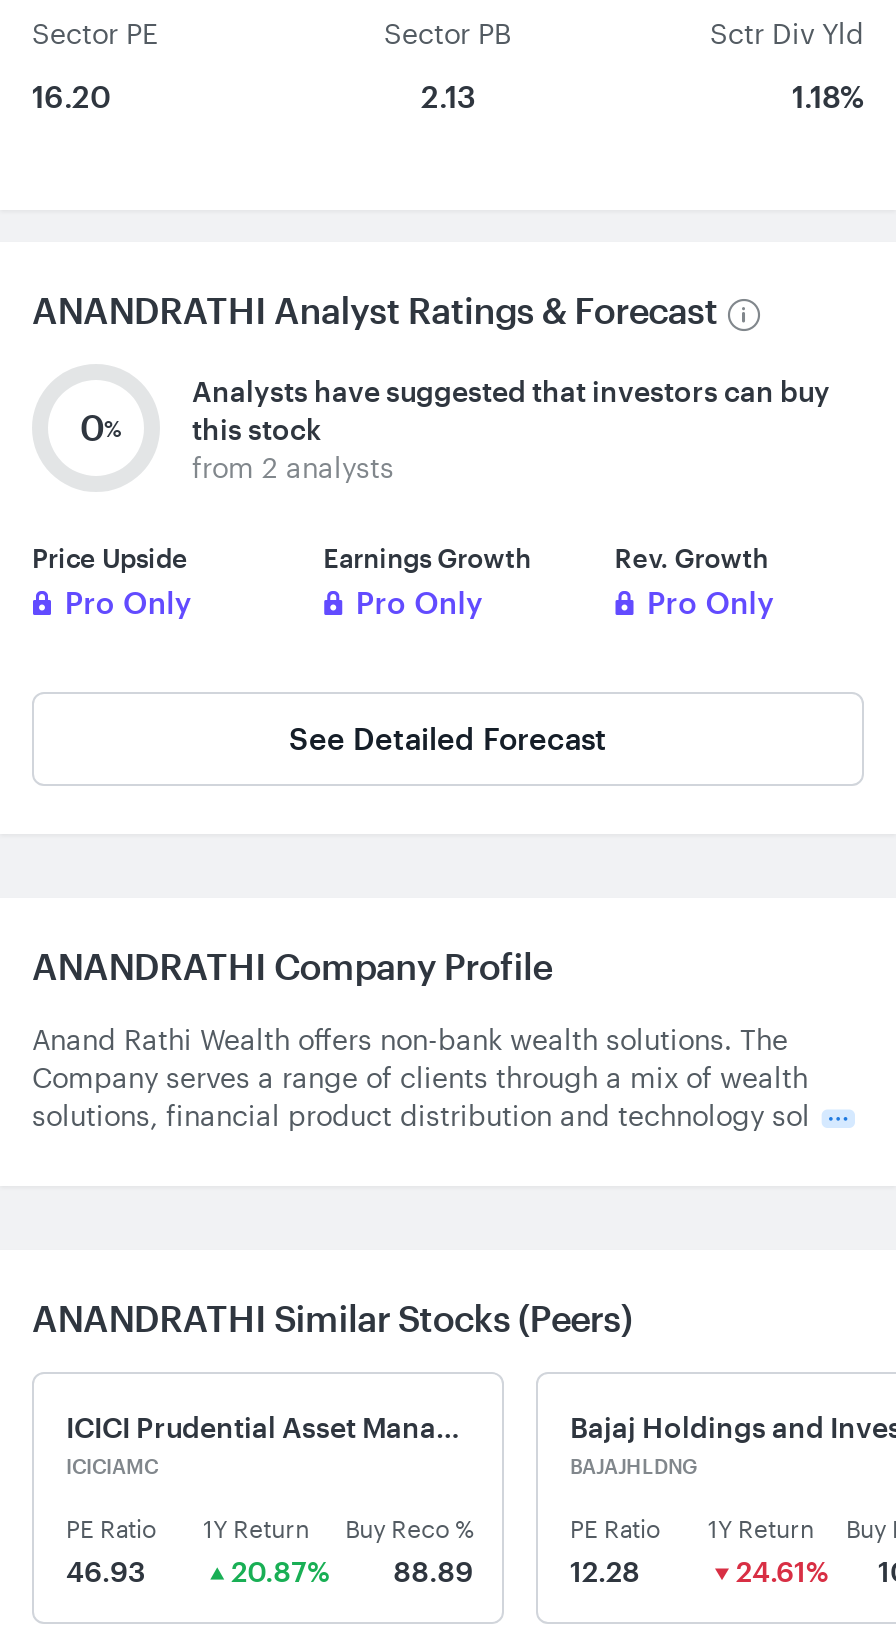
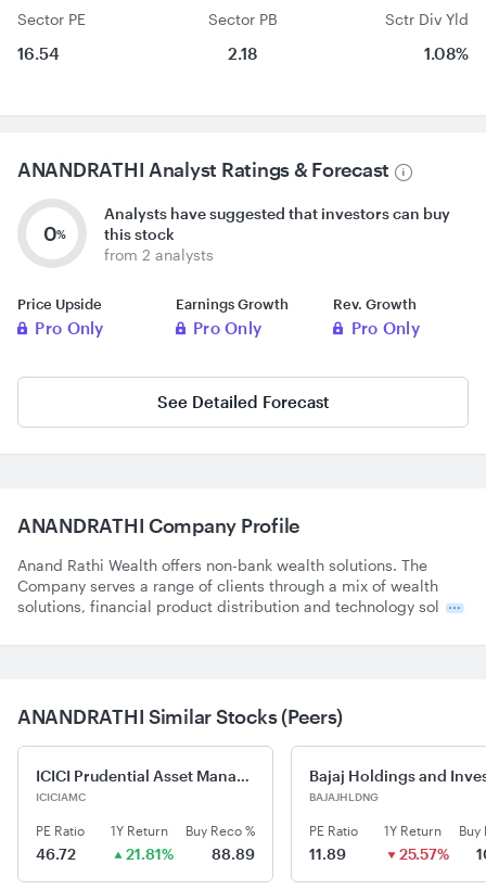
[32,78,112,114] 16.20 -> [17,44,60,63] 16.54
[421,78,475,114] 2.13 -> [228,44,258,63] 2.18
[792,78,864,114] 1.18% -> [424,44,469,63] 1.08%
[66,1555,146,1589] 46.93 -> [36,845,76,863] 46.72
[231,1555,329,1589] 20.87% -> [126,845,174,863] 21.81%
[570,1555,640,1589] 12.28 -> [309,845,346,863] 11.89
[736,1555,828,1589] 24.61% -> [399,845,449,863] 25.57%

